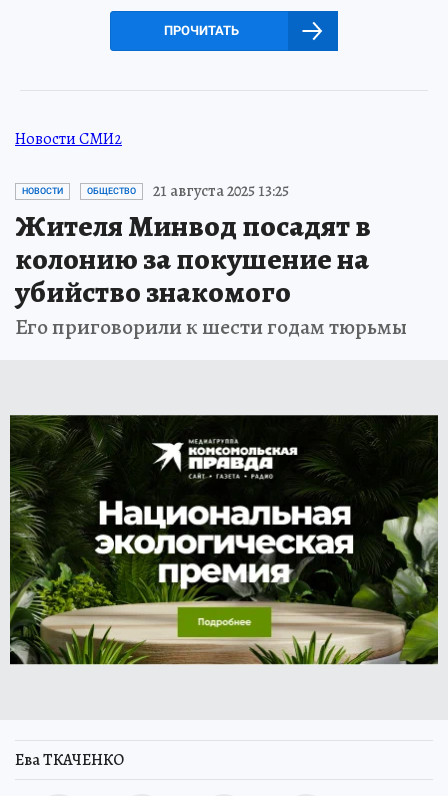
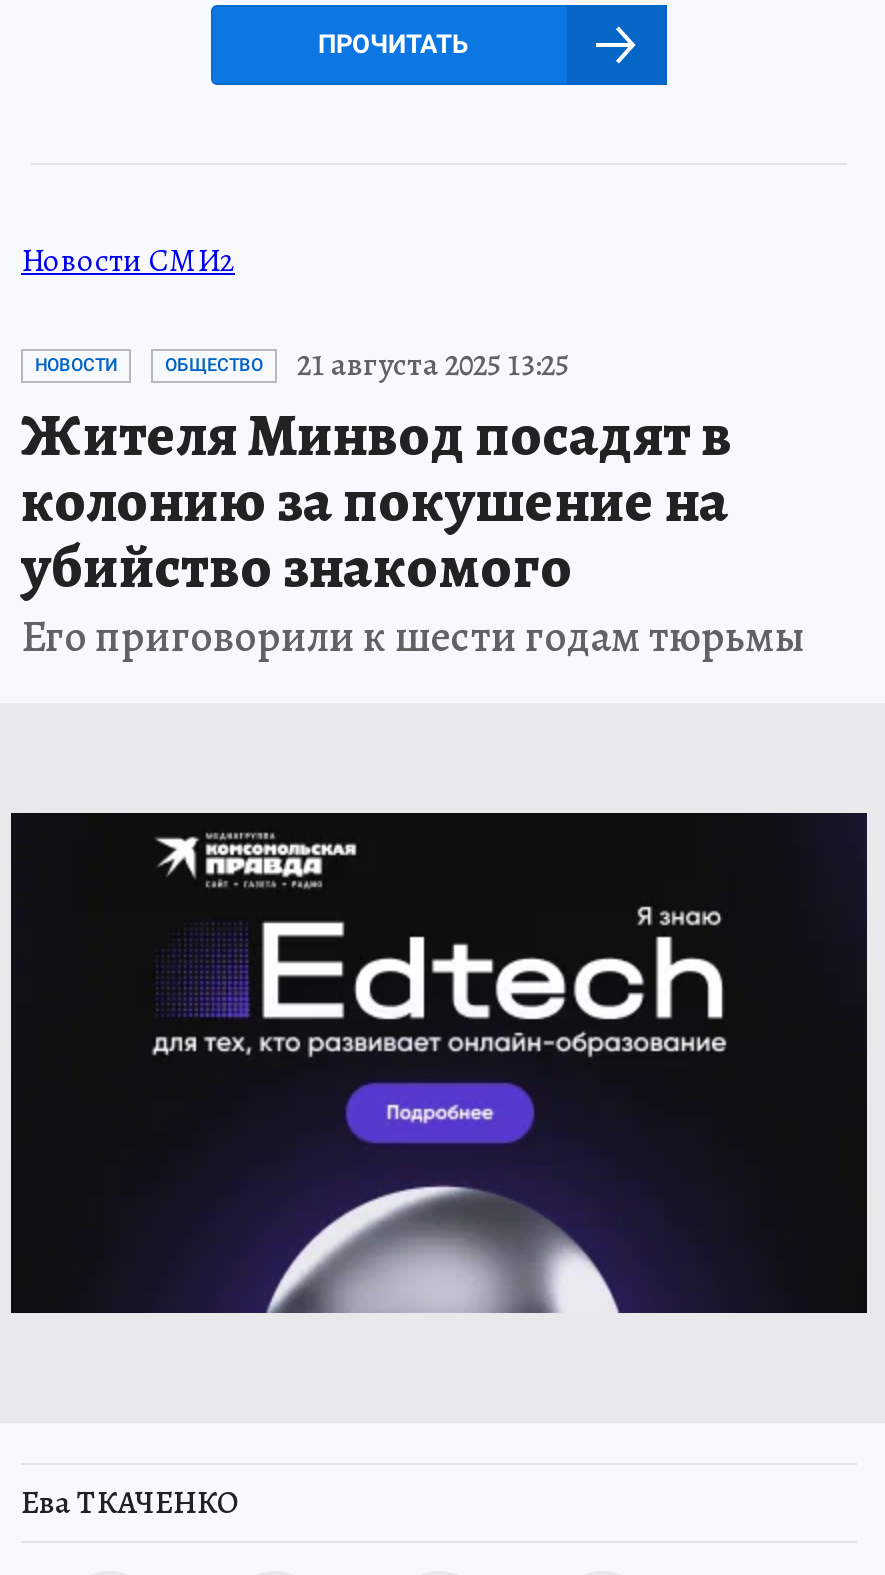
[9,415,439,665] [image] -> [9,811,869,1315] [image]

